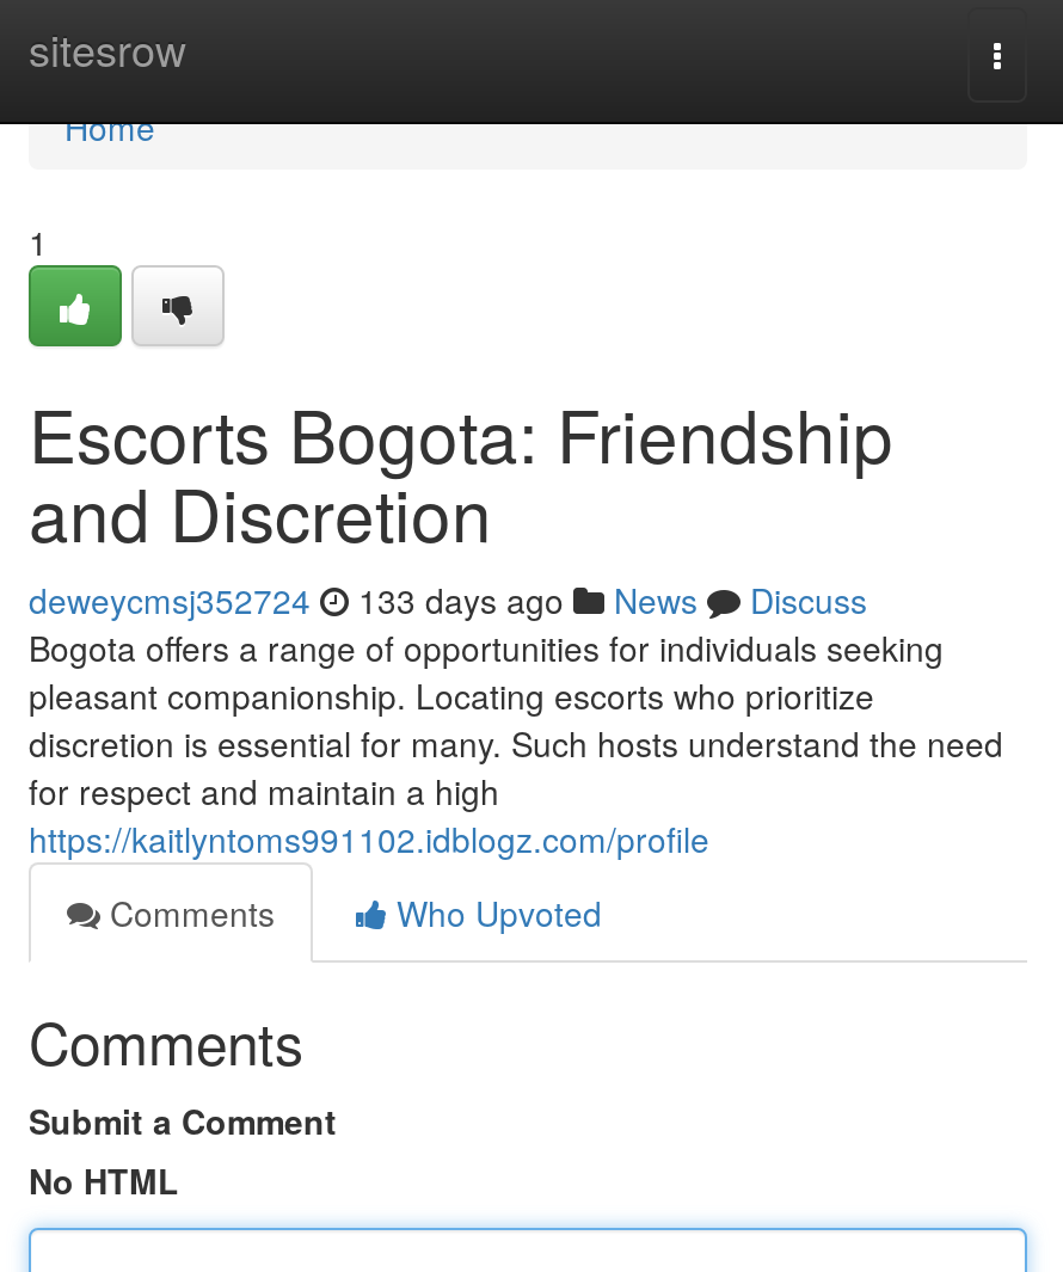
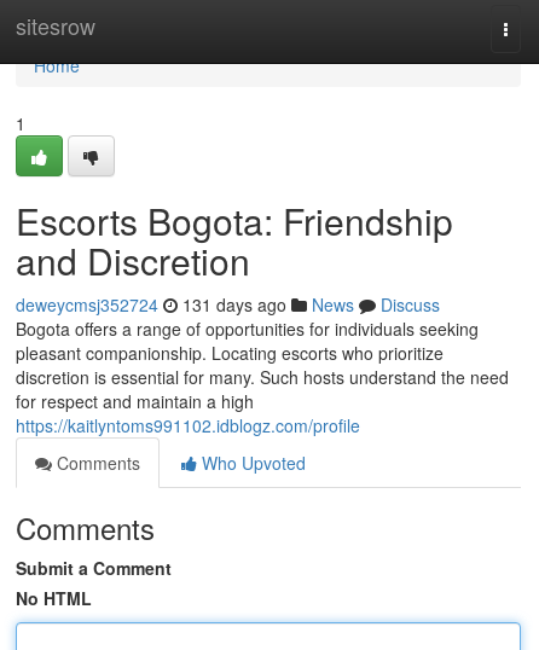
[29,576,867,623] deweycmsj352724 133 days ago News Discuss -> [16,292,440,317] deweycmsj352724 131 days ago News Discuss

